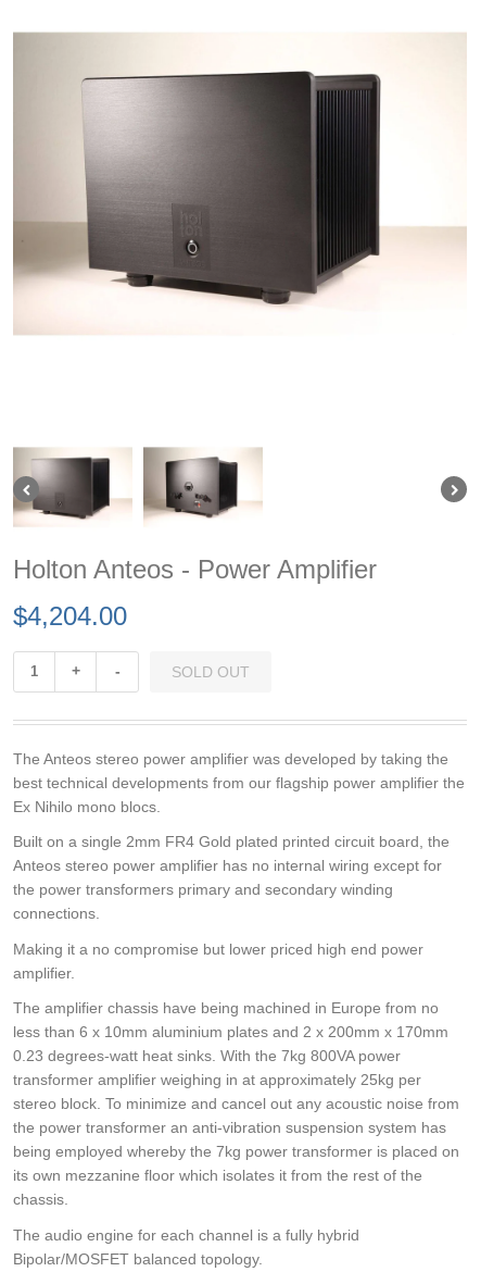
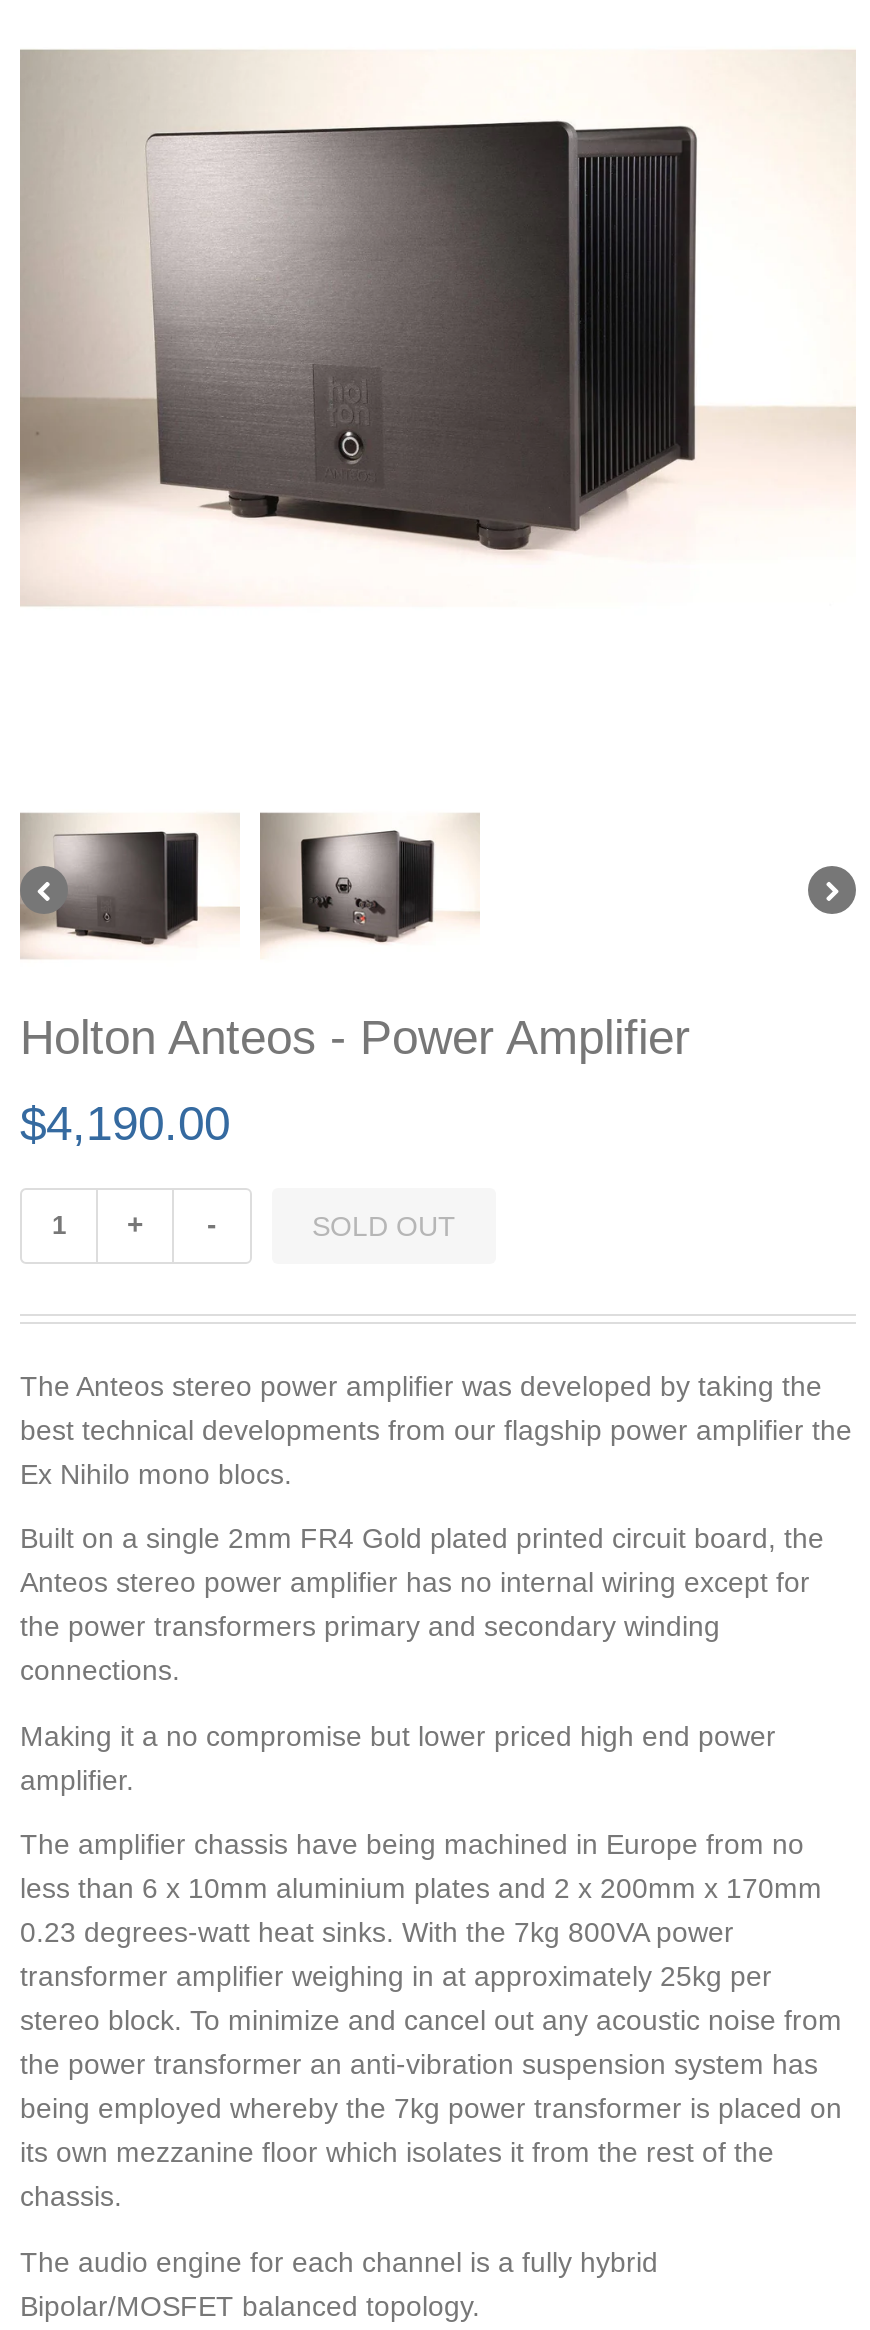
[13,601,127,630] $4,204.00 -> [20,1095,230,1149] $4,190.00

